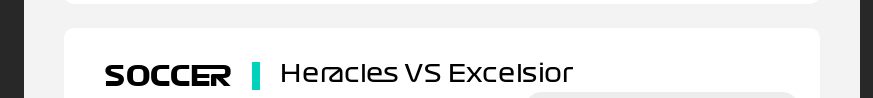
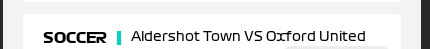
[280,62,574,86] Heracles VS Excelsior -> [131,31,366,43] Aldershot Town VS Oxford United

